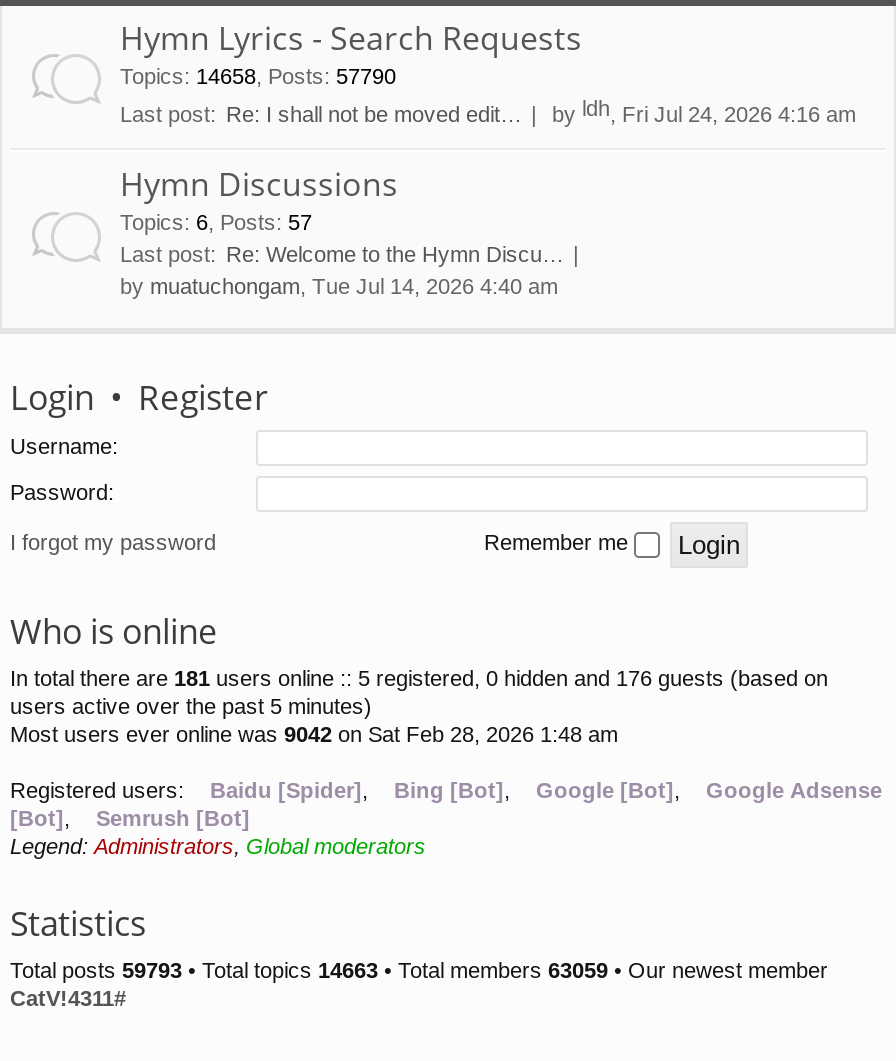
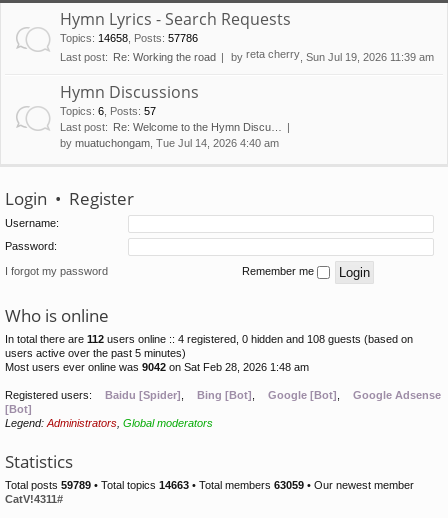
[120,64,396,88] Topics: 14658, Posts: 57790 -> [60,32,198,44] Topics: 14658, Posts: 57786
[120,96,856,126] Last post: Re: I shall not be moved edit… | by ldh, Fri Jul 24, 2026 4:16 am -> [60,48,434,63] Last post: Re: Working the road | by reta cherry, Sun Jul 19, 2026 11:39 am
[10,667,828,691] In total there are 181 users online :: 5 registered, 0 hidden and 176 guests (based on -> [5,333,413,345] In total there are 112 users online :: 4 registered, 0 hidden and 108 guests (based on
[10,807,250,831] [Bot], | Semrush [Bot] -> [5,403,32,415] [Bot]
[10,959,828,983] Total posts 59793 • Total topics 14663 • Total members 63059 • Our newest member -> [5,479,414,491] Total posts 59789 • Total topics 14663 • Total members 63059 • Our newest member

